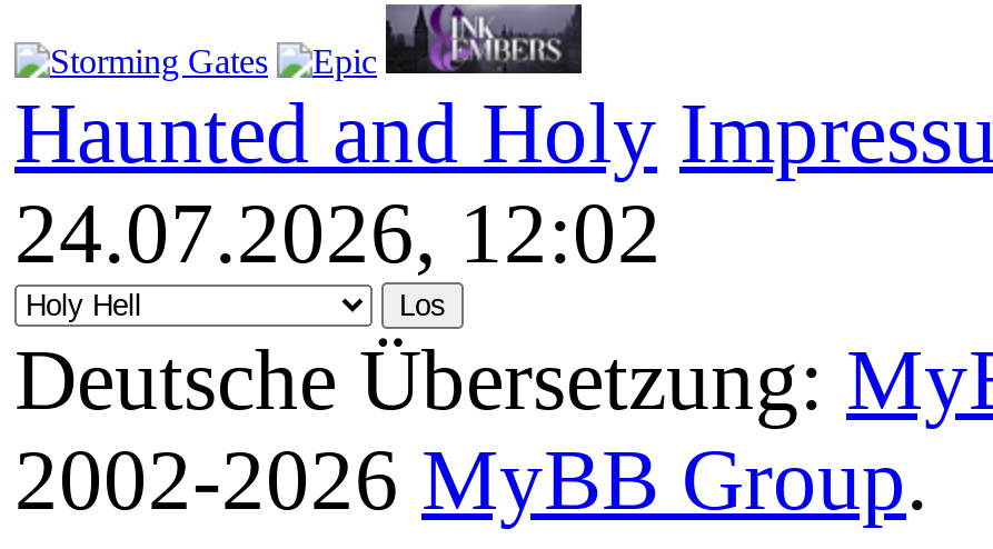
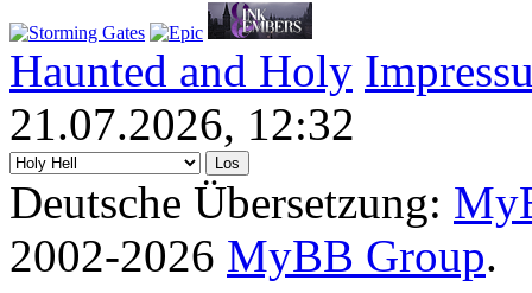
[14,184,662,280] 24.07.2026, 12:02 -> [9,98,355,149] 21.07.2026, 12:32

